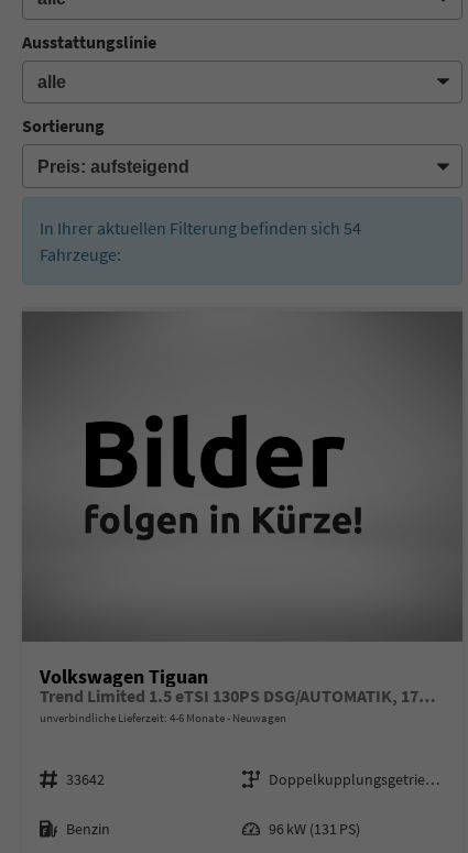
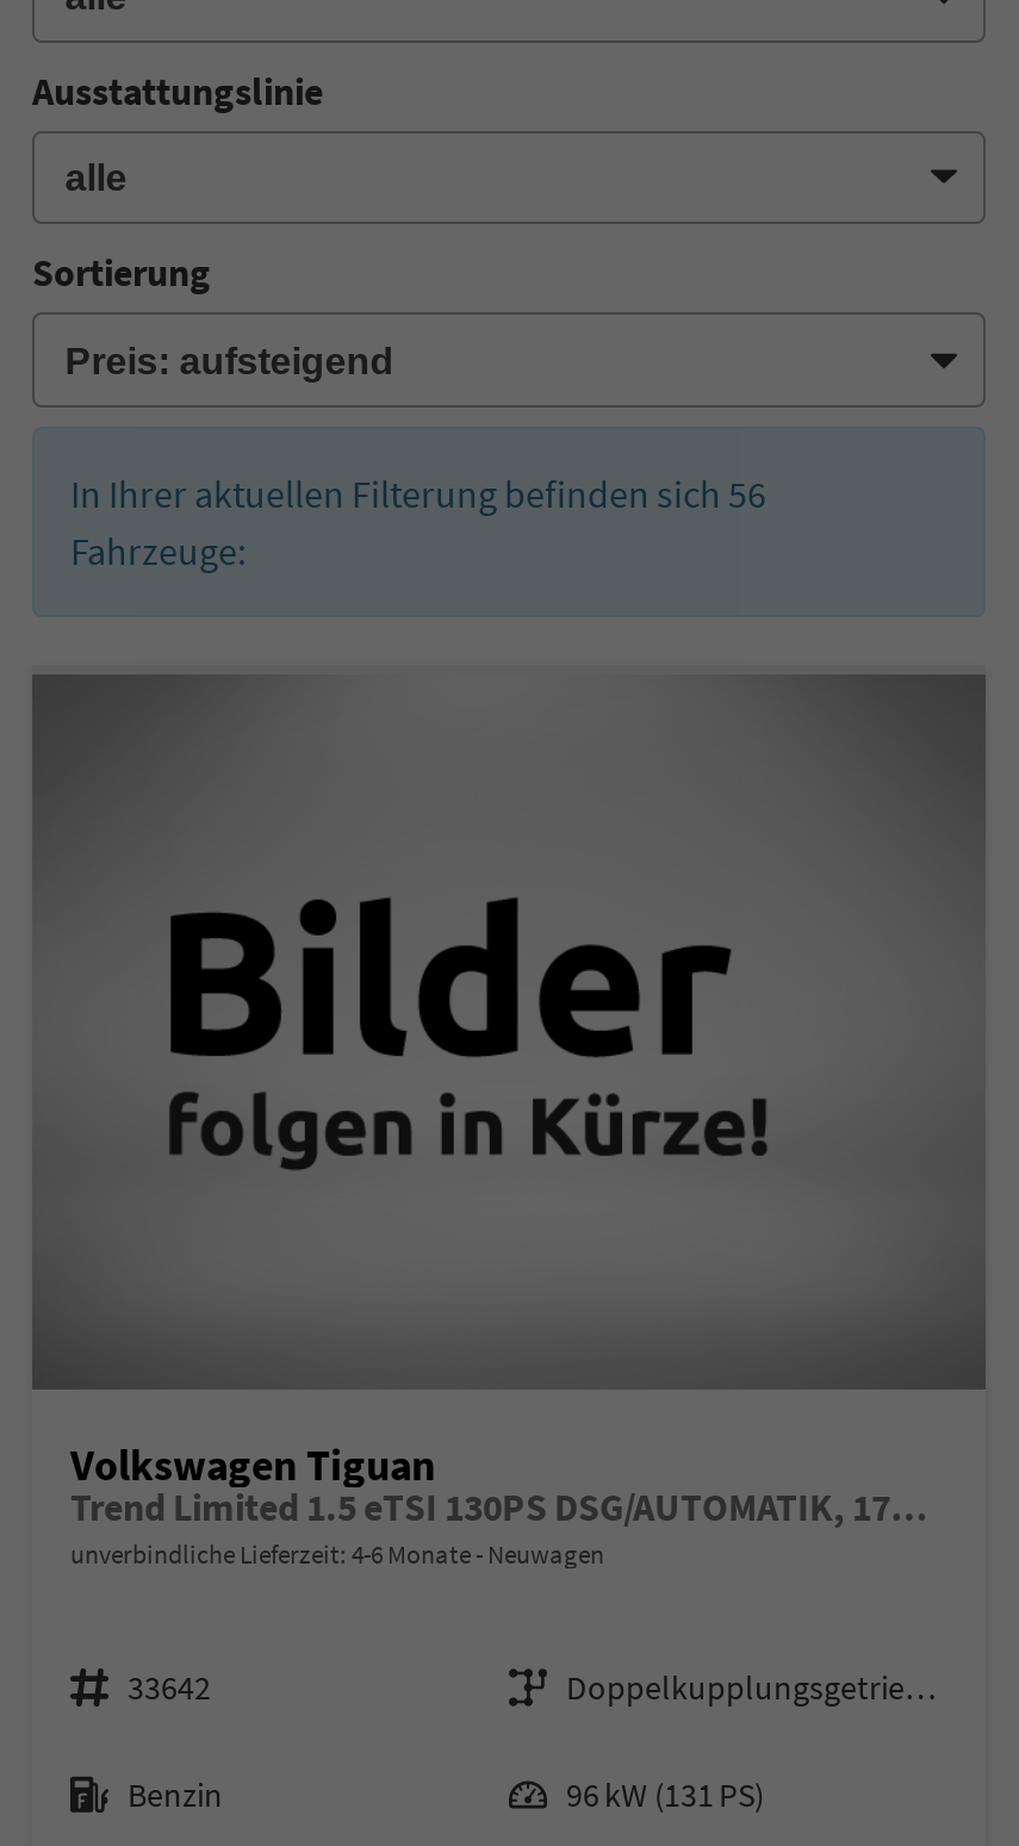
[40,217,361,239] In Ihrer aktuellen Filterung befinden sich 54 -> [70,469,766,517] In Ihrer aktuellen Filterung befinden sich 56

